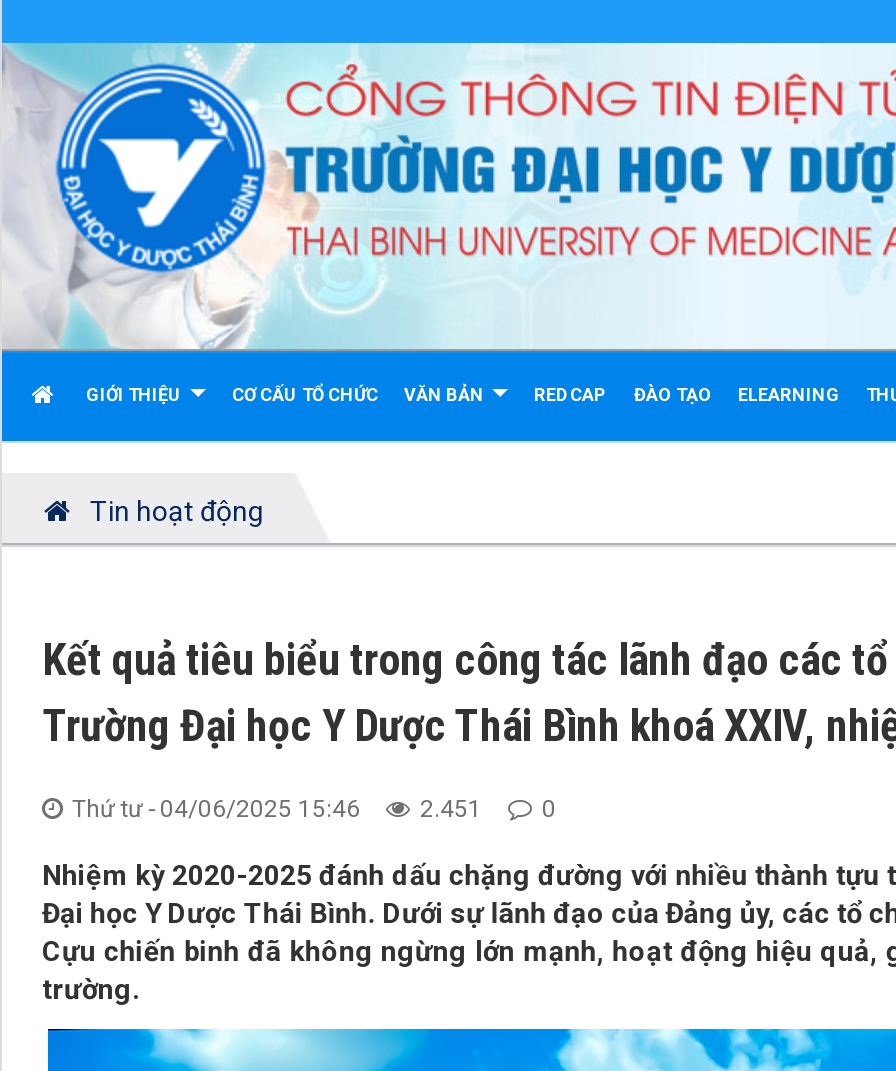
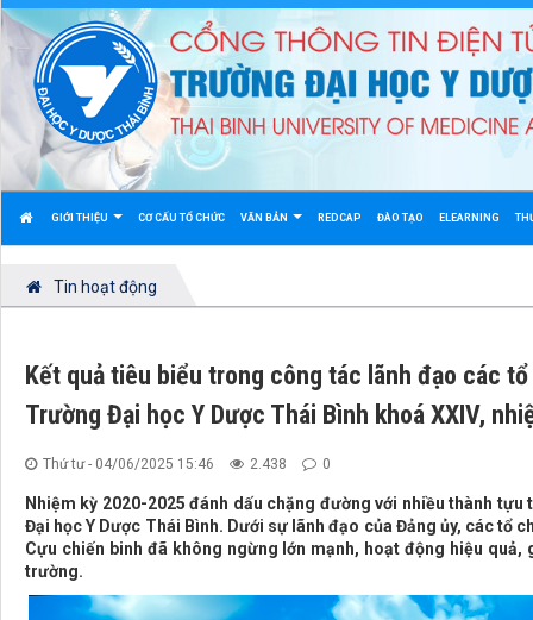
[420,795,482,823] 2.451 -> [250,456,287,472] 2.438

